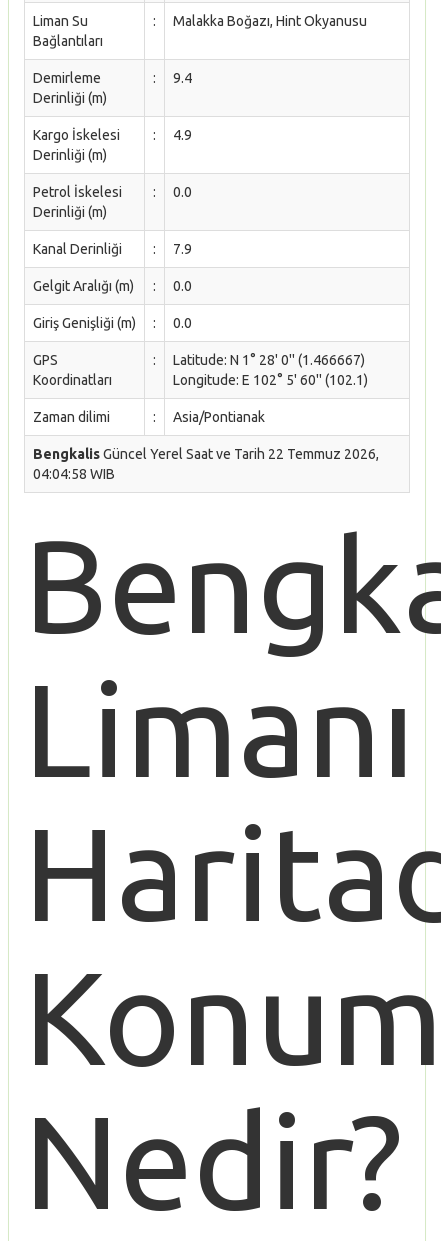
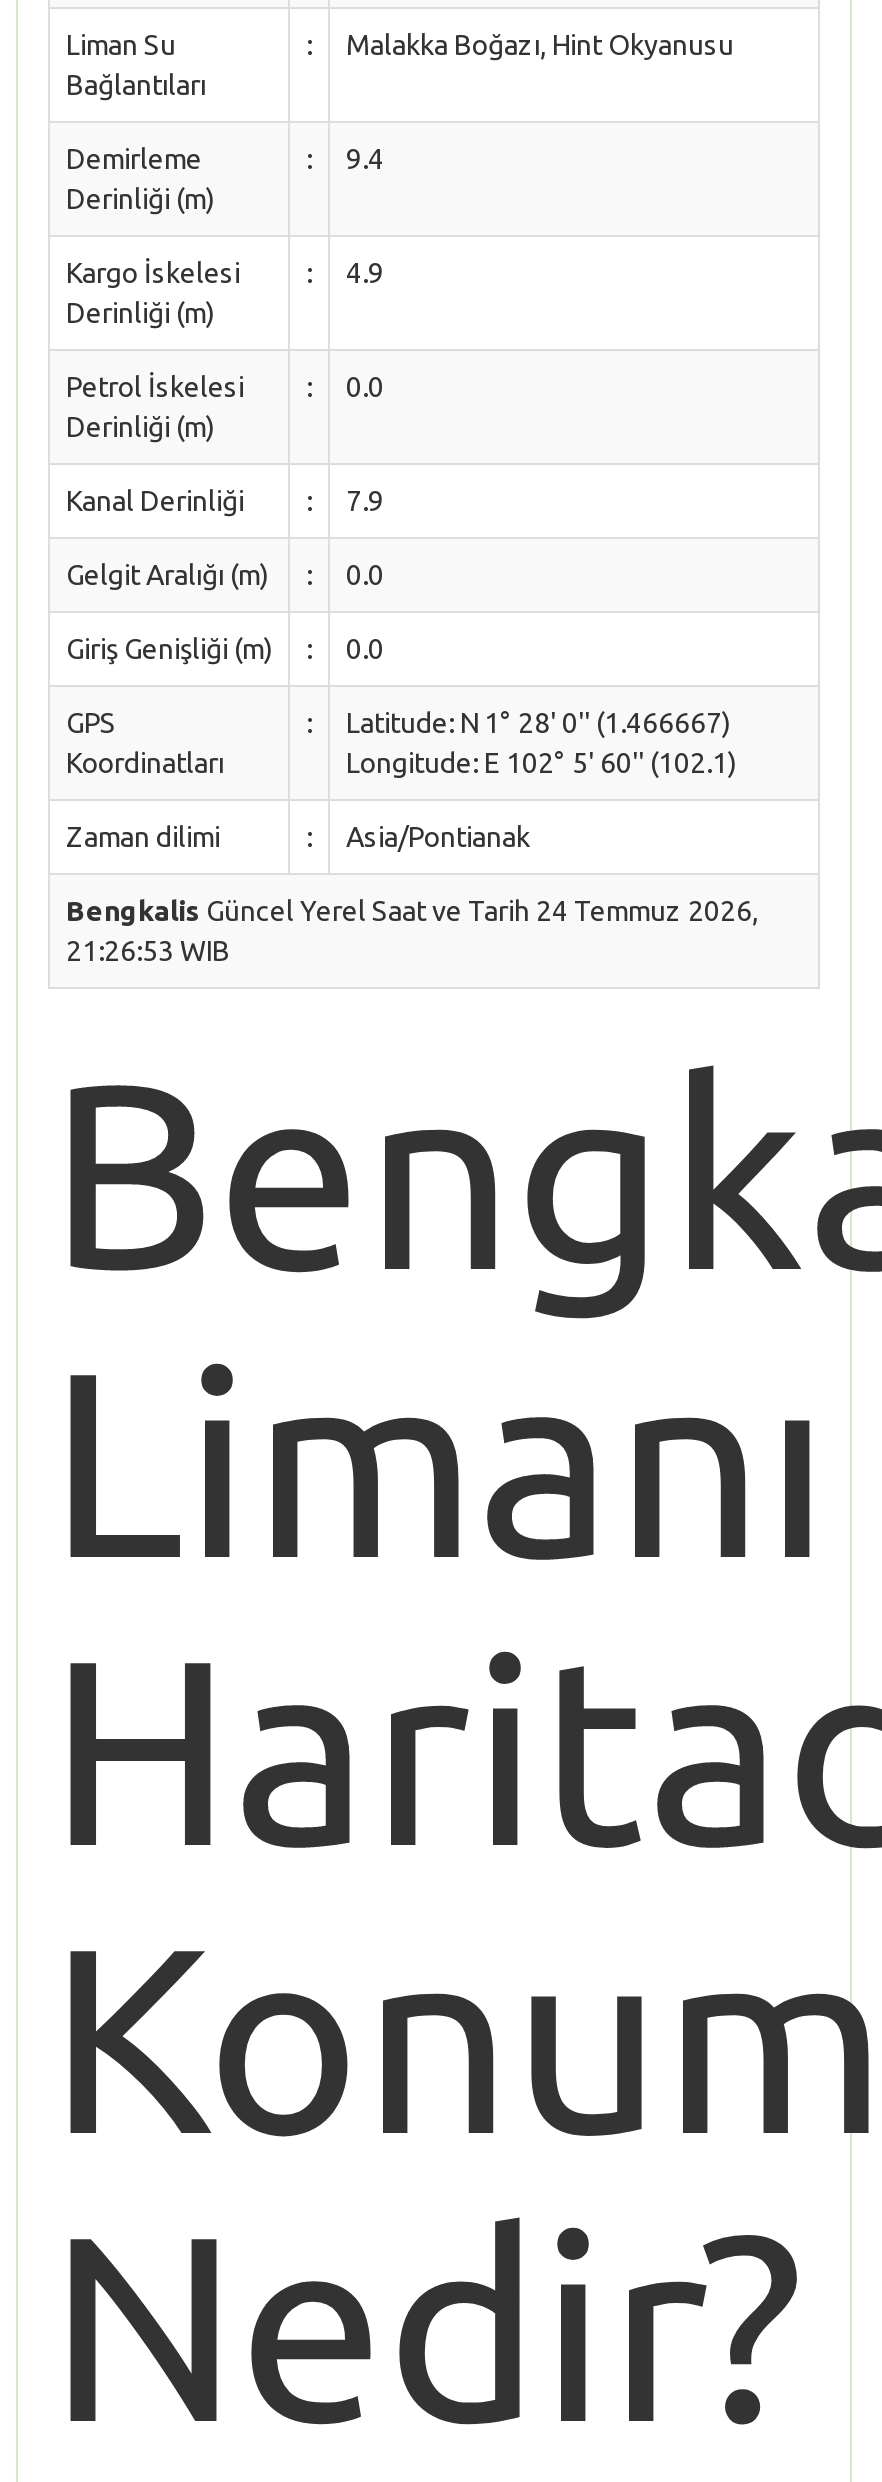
[33,446,379,462] Bengkalis Güncel Yerel Saat ve Tarih 22 Temmuz 2026, -> [66,895,758,927] Bengkalis Güncel Yerel Saat ve Tarih 24 Temmuz 2026,
[33,466,115,482] 04:04:58 WIB -> [66,935,230,967] 21:26:53 WIB

